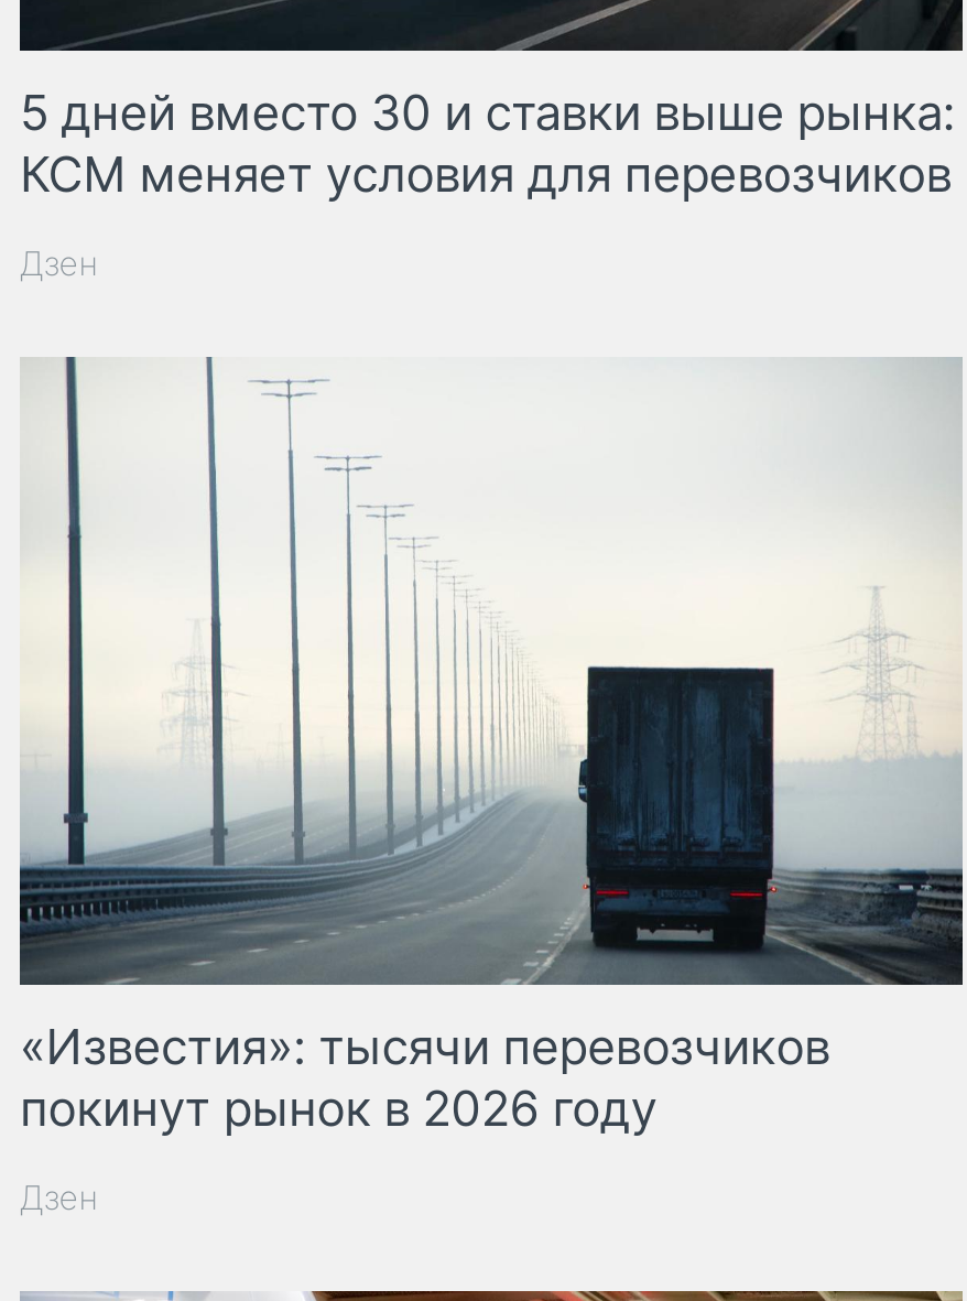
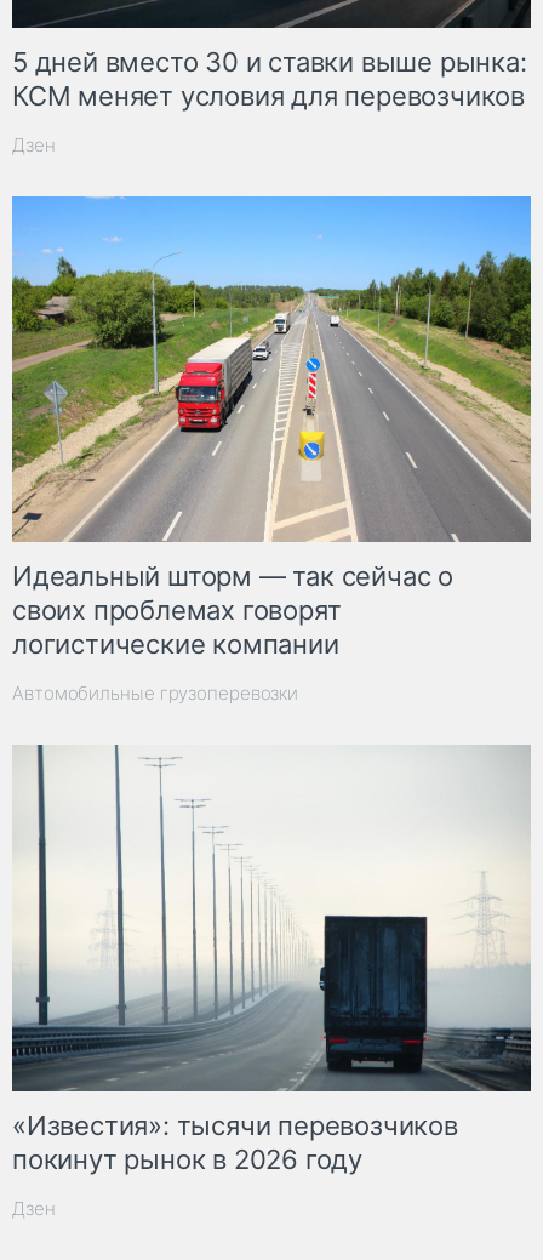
none -> [11,195,532,705] [image] | Идеальный шторм — так сейчас о | своих проблемах говорят | логистические компании | Автомобильные грузоперевозки

